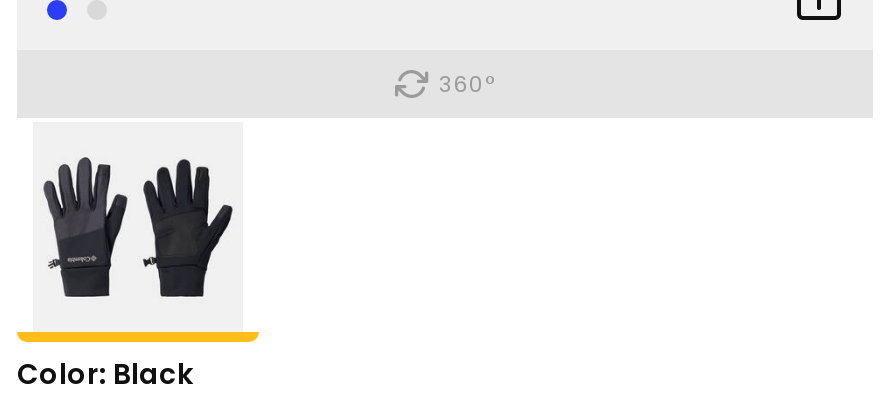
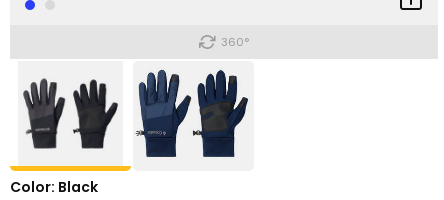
none -> [135,68,249,159] [image]

